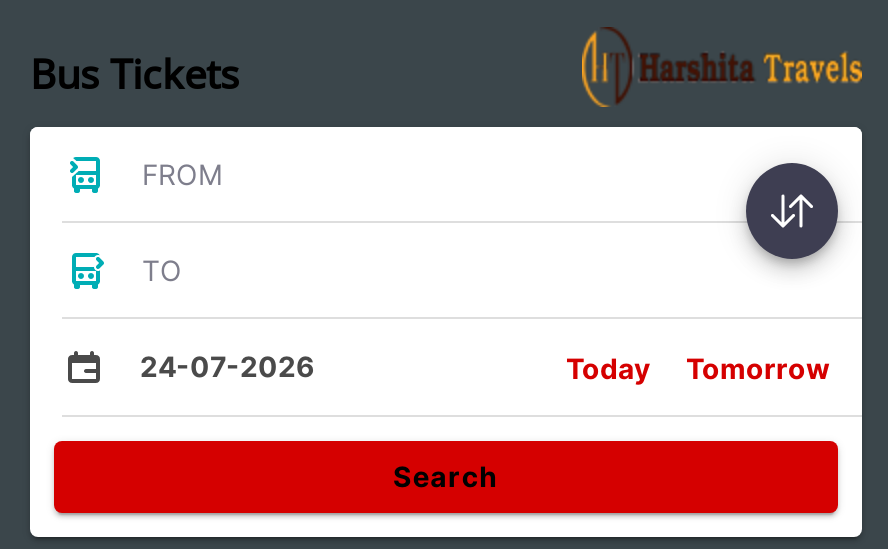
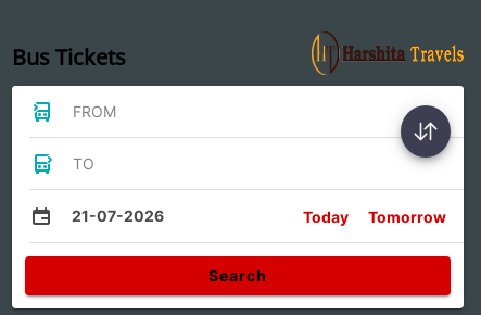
[140,349,314,383] 24-07-2026 -> [72,206,164,225] 21-07-2026

